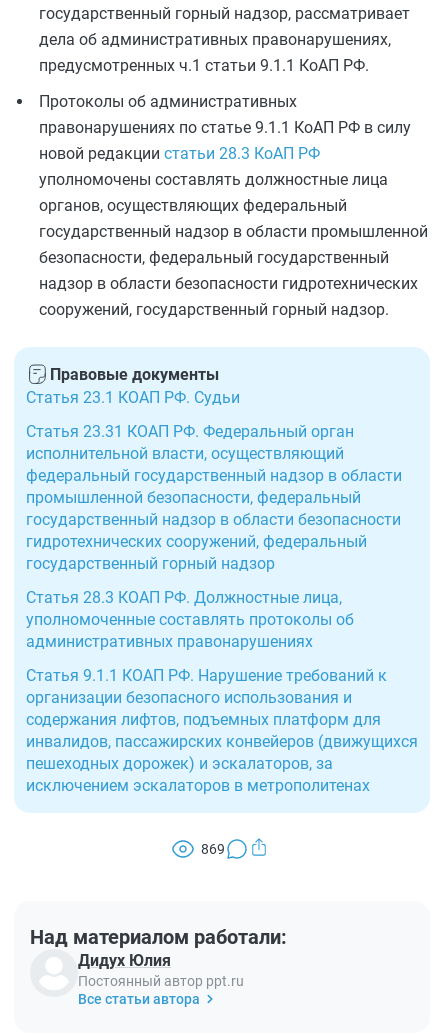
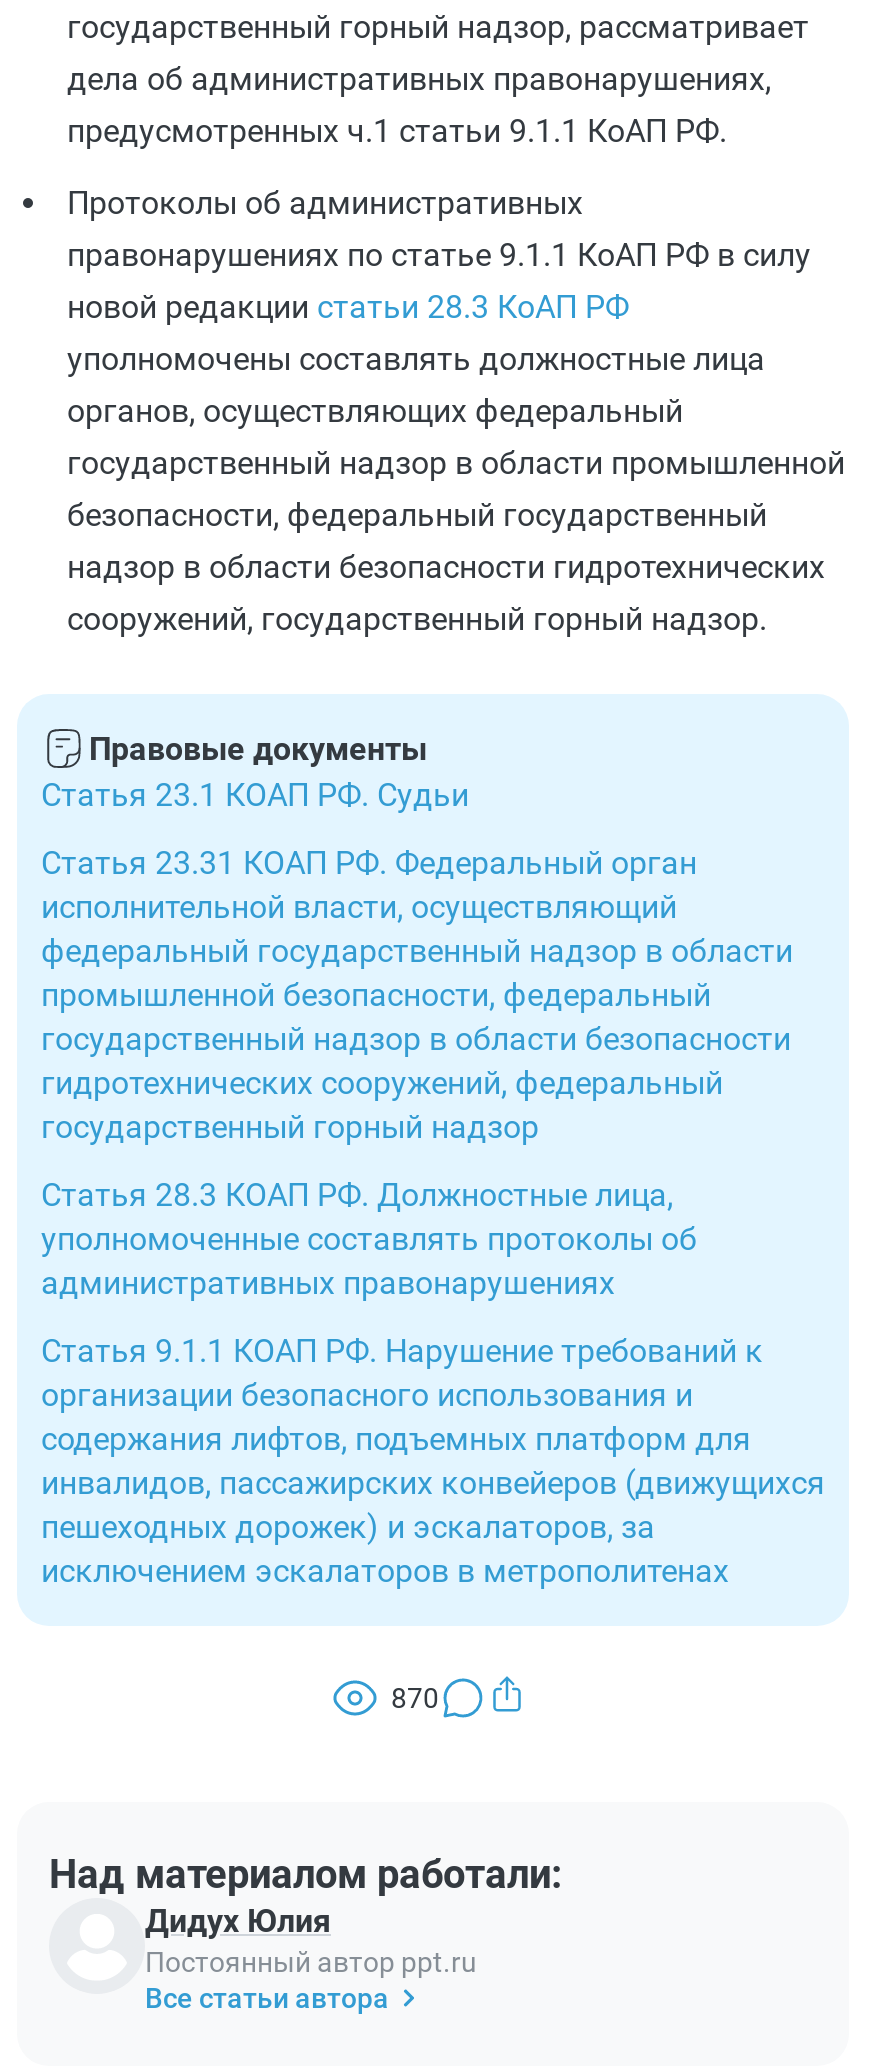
[201,841,225,857] 869 -> [391,1682,439,1714] 870

